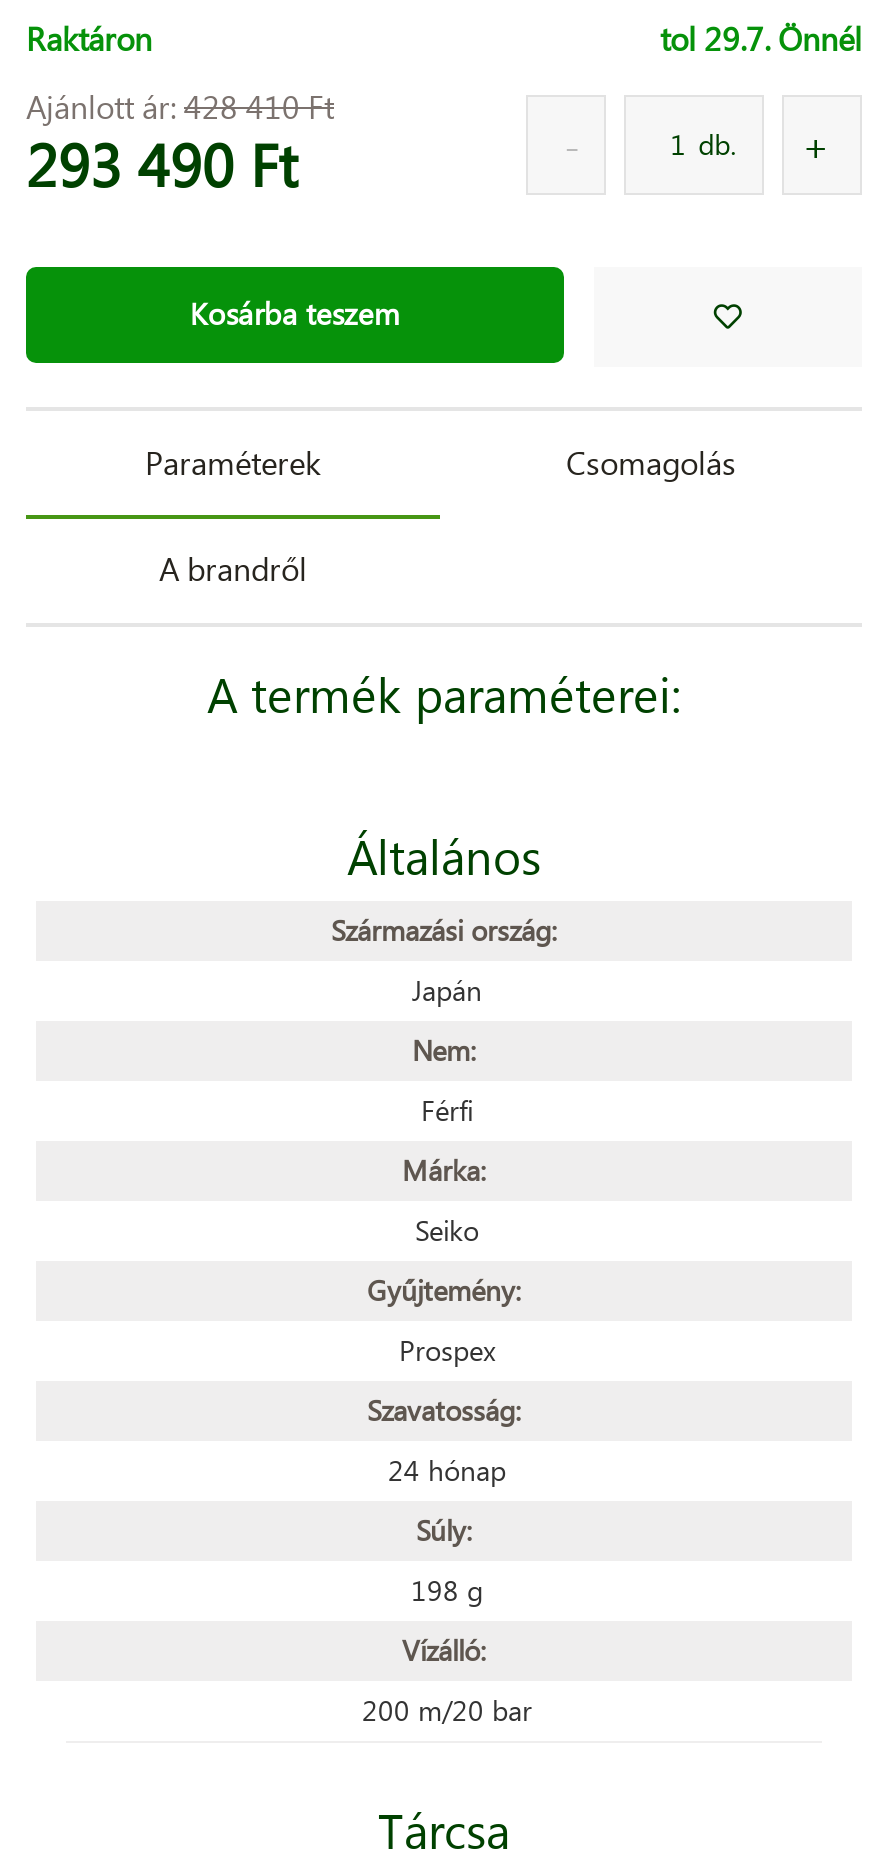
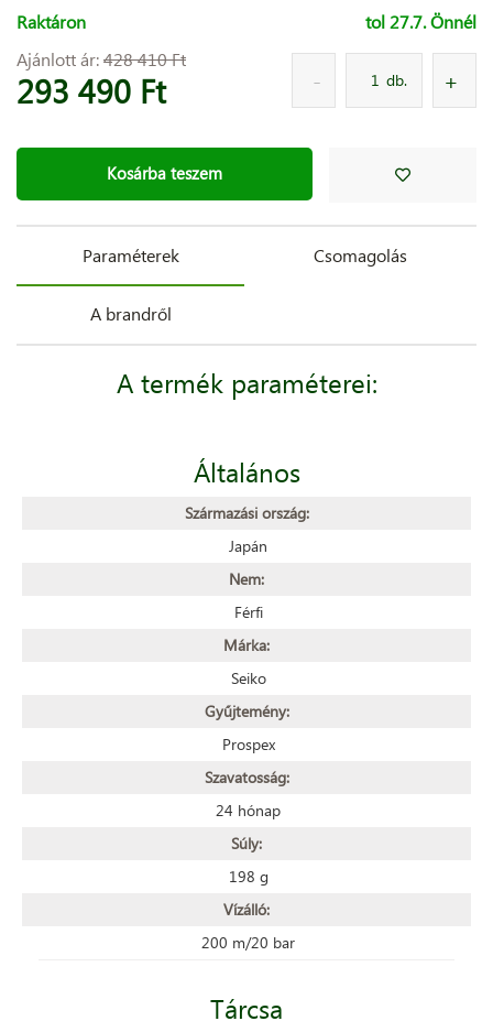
[660,16,862,58] tol 29.7. Önnél -> [365,9,476,33] tol 27.7. Önnél

